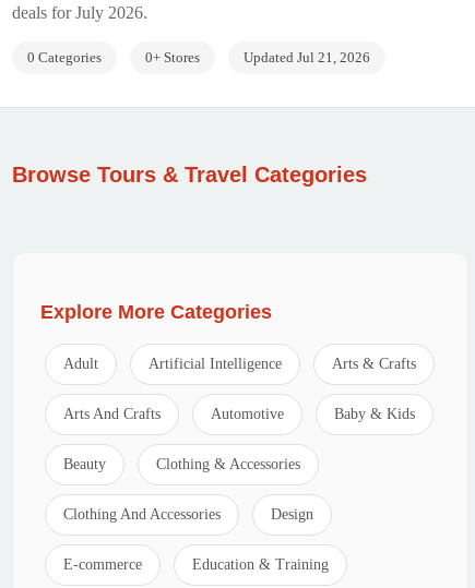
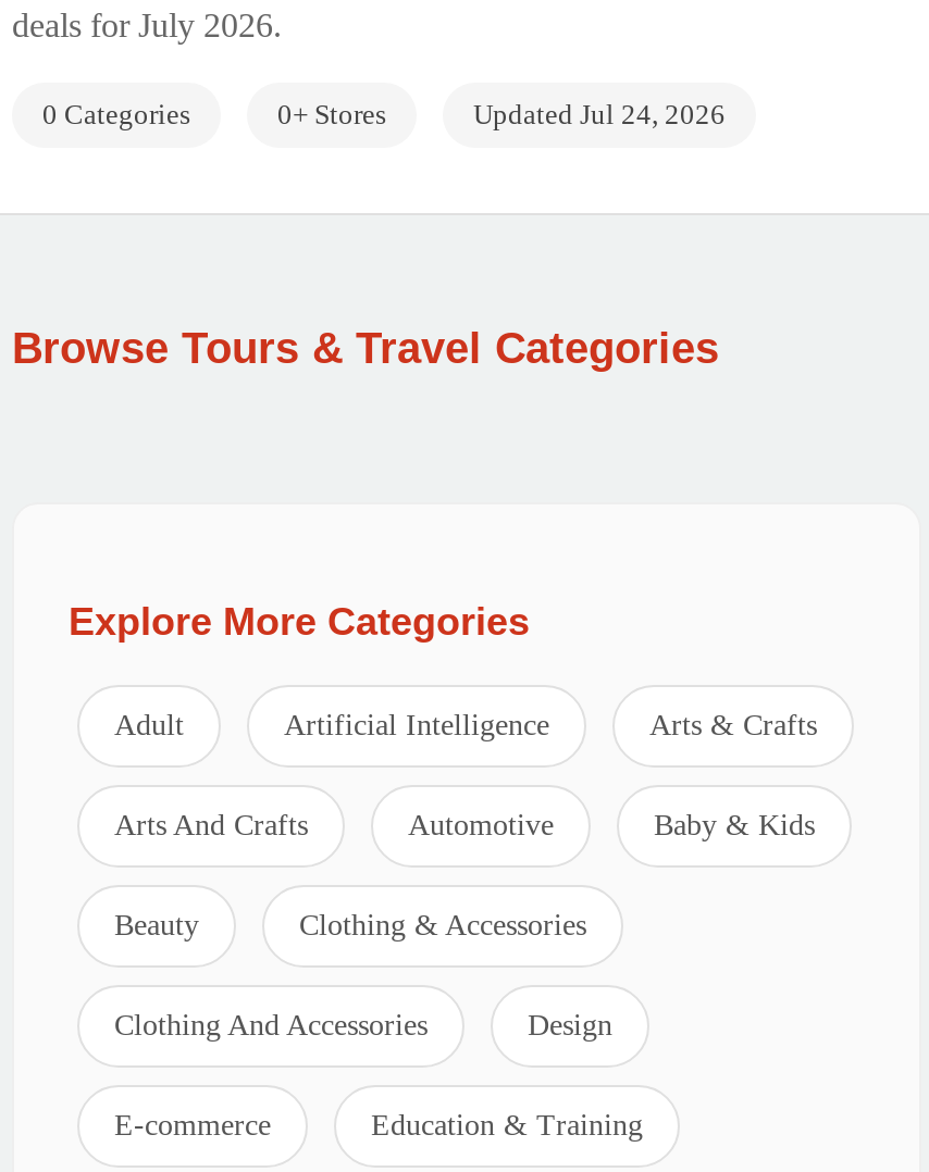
[244,49,370,65] Updated Jul 21, 2026 -> [473,98,726,130] Updated Jul 24, 2026

